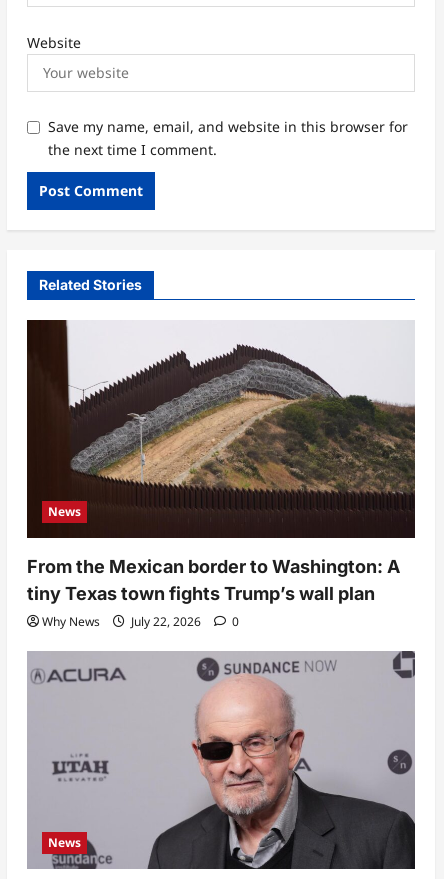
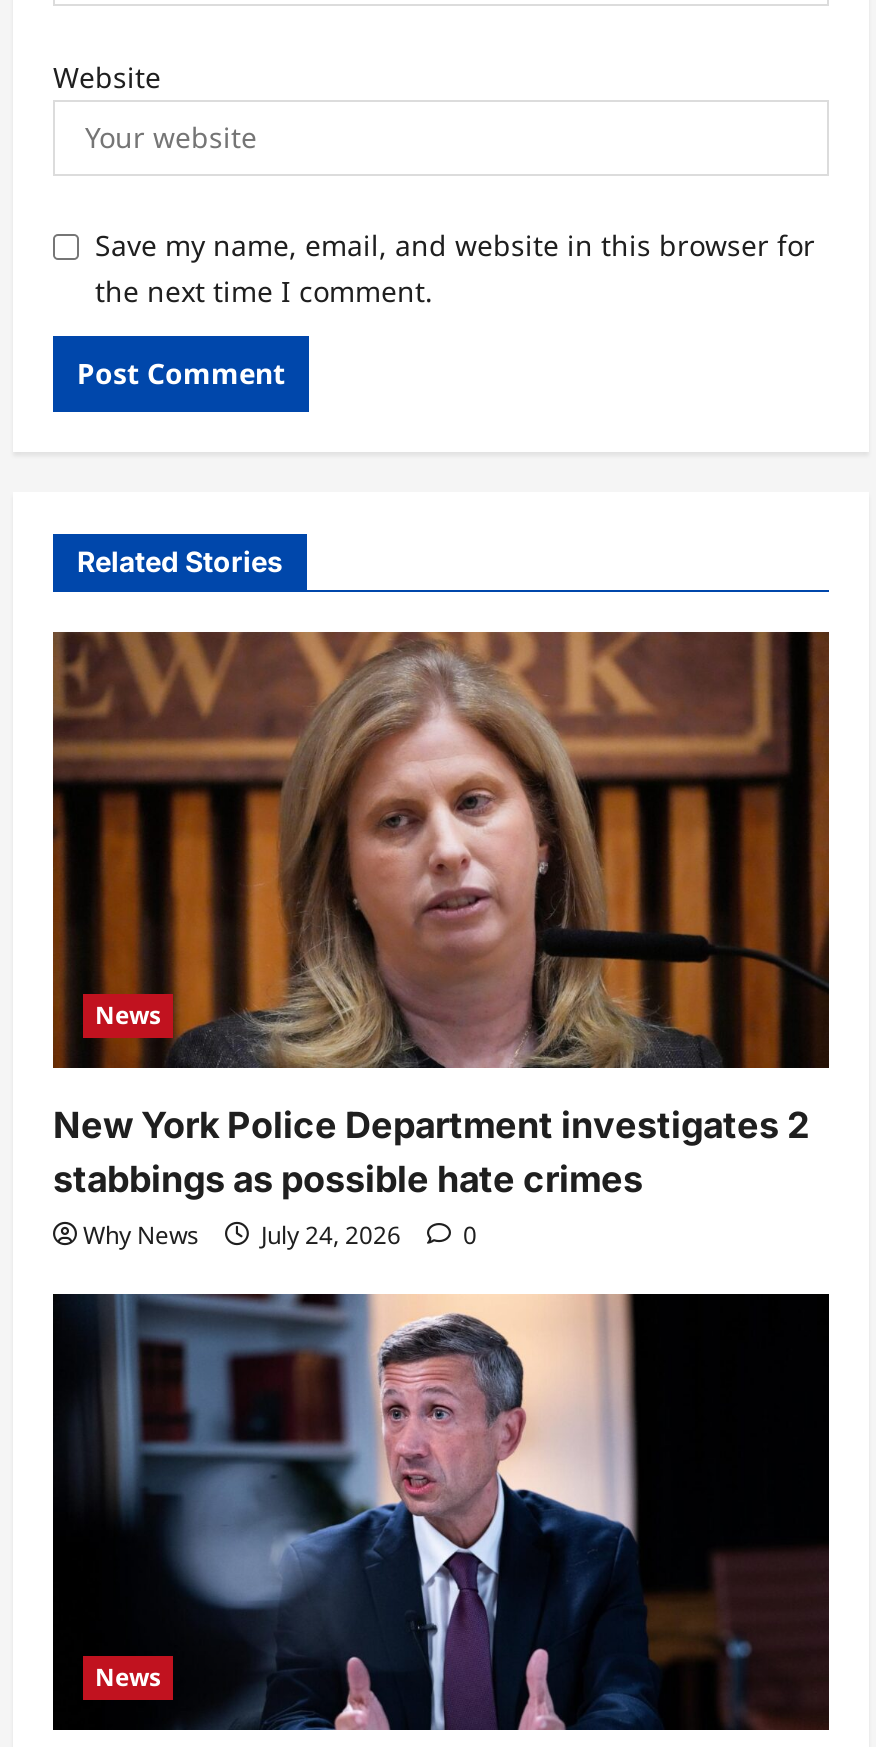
[27,320,415,604] [image] | From the Mexican border to Washington: A | tiny Texas town fights Trump’s wall plan -> [53,630,831,1200] [image] | New York Police Department investigates 2 | stabbings as possible hate crimes
[42,613,239,630] Why News July 22, 2026 0 -> [83,1218,477,1252] Why News July 24, 2026 0
[28,650,416,870] [image] -> [53,1294,829,1732] [image]

